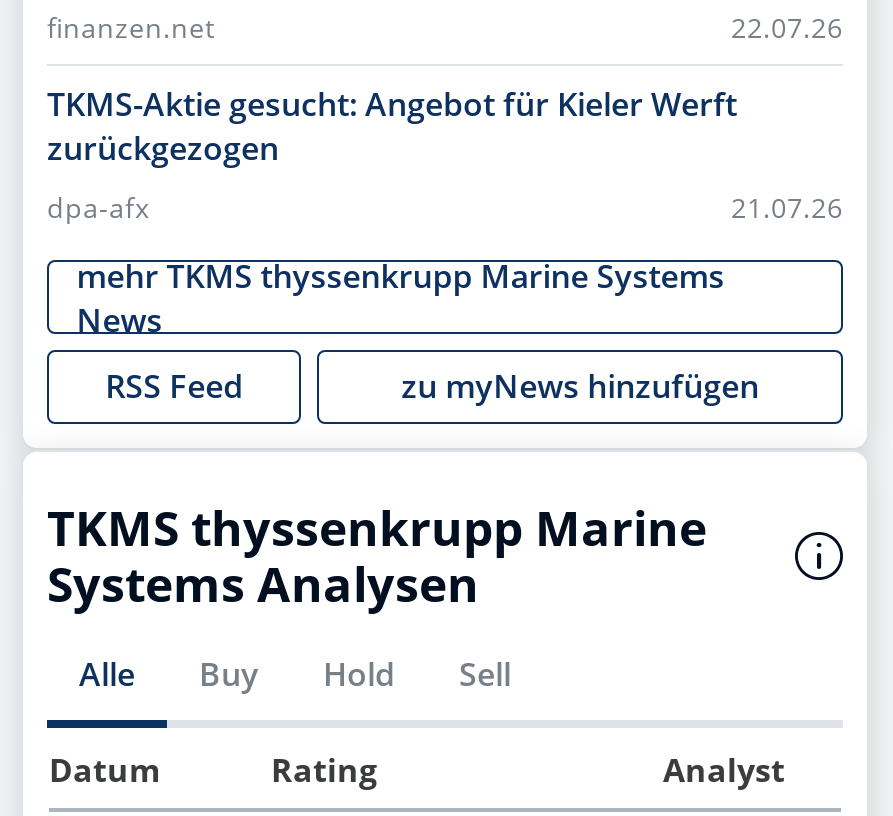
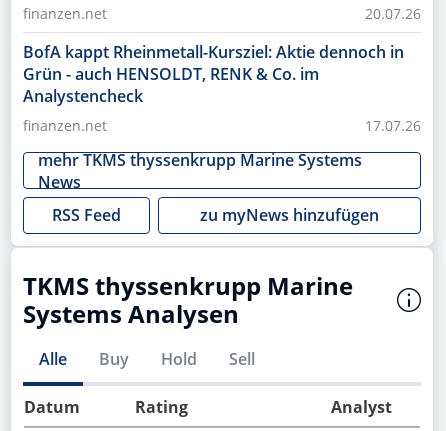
[731,9,843,47] 22.07.26 -> [365,4,421,23] 20.07.26
[47,83,737,171] TKMS-Aktie gesucht: Angebot für Kieler Werft | zurückgezogen -> [23,41,404,107] BofA kappt Rheinmetall-Kursziel: Aktie dennoch in | Grün - auch HENSOLDT, RENK & Co. im | Analystencheck
[47,189,843,227] 21.07.26 | dpa-afx -> [23,116,421,135] 17.07.26 | finanzen.net

